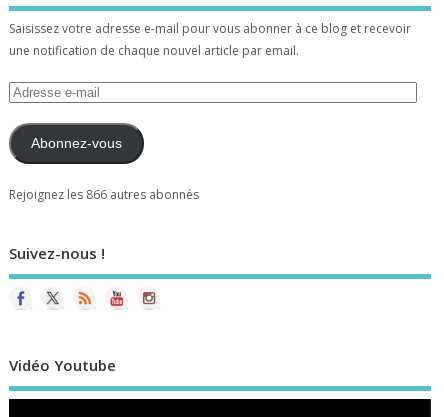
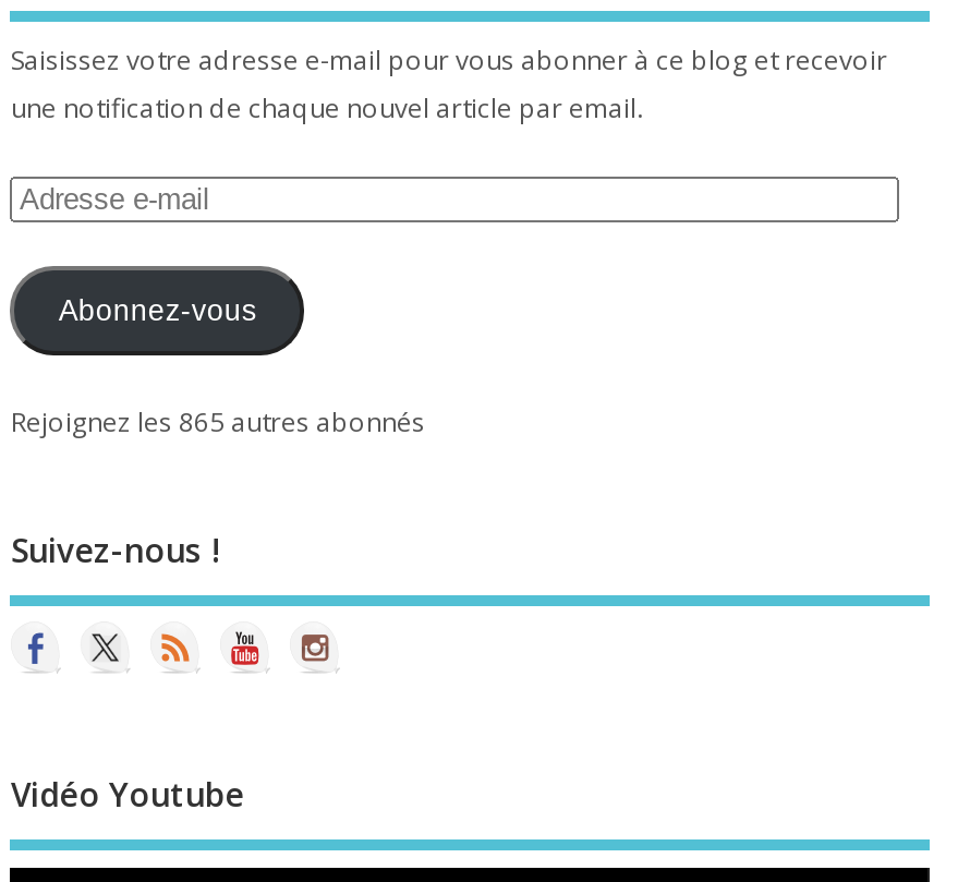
[9,186,199,203] Rejoignez les 866 autres abonnés -> [11,403,425,440] Rejoignez les 865 autres abonnés

